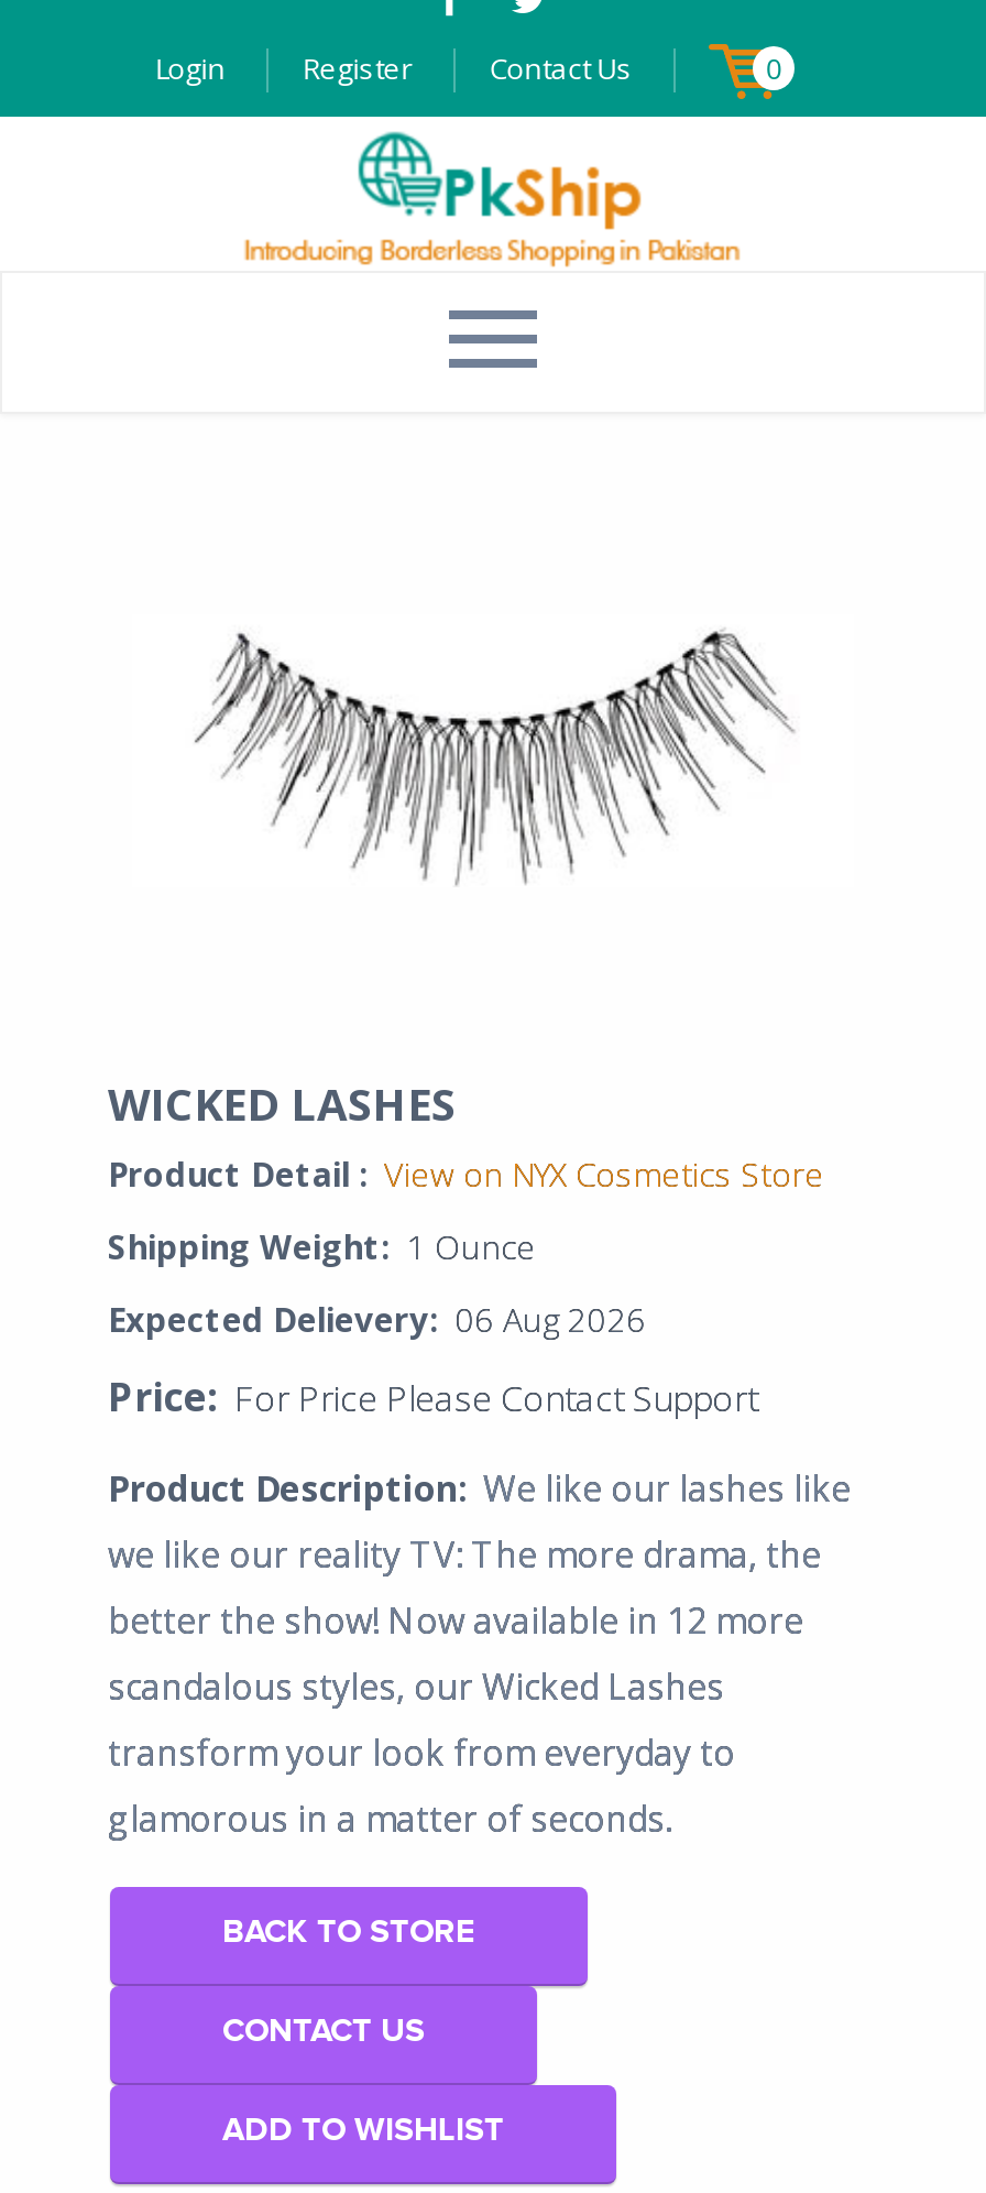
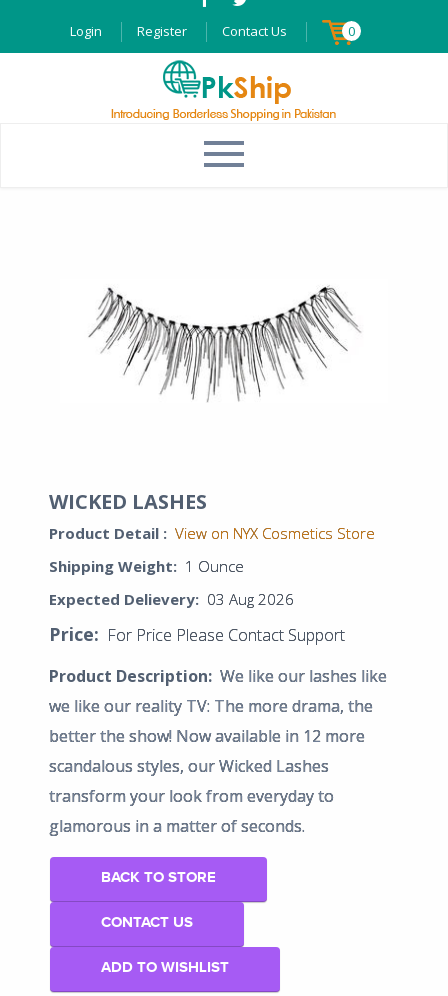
[108,1297,646,1341] Expected Delievery: 06 Aug 2026 -> [49,589,293,609] Expected Delievery: 03 Aug 2026

